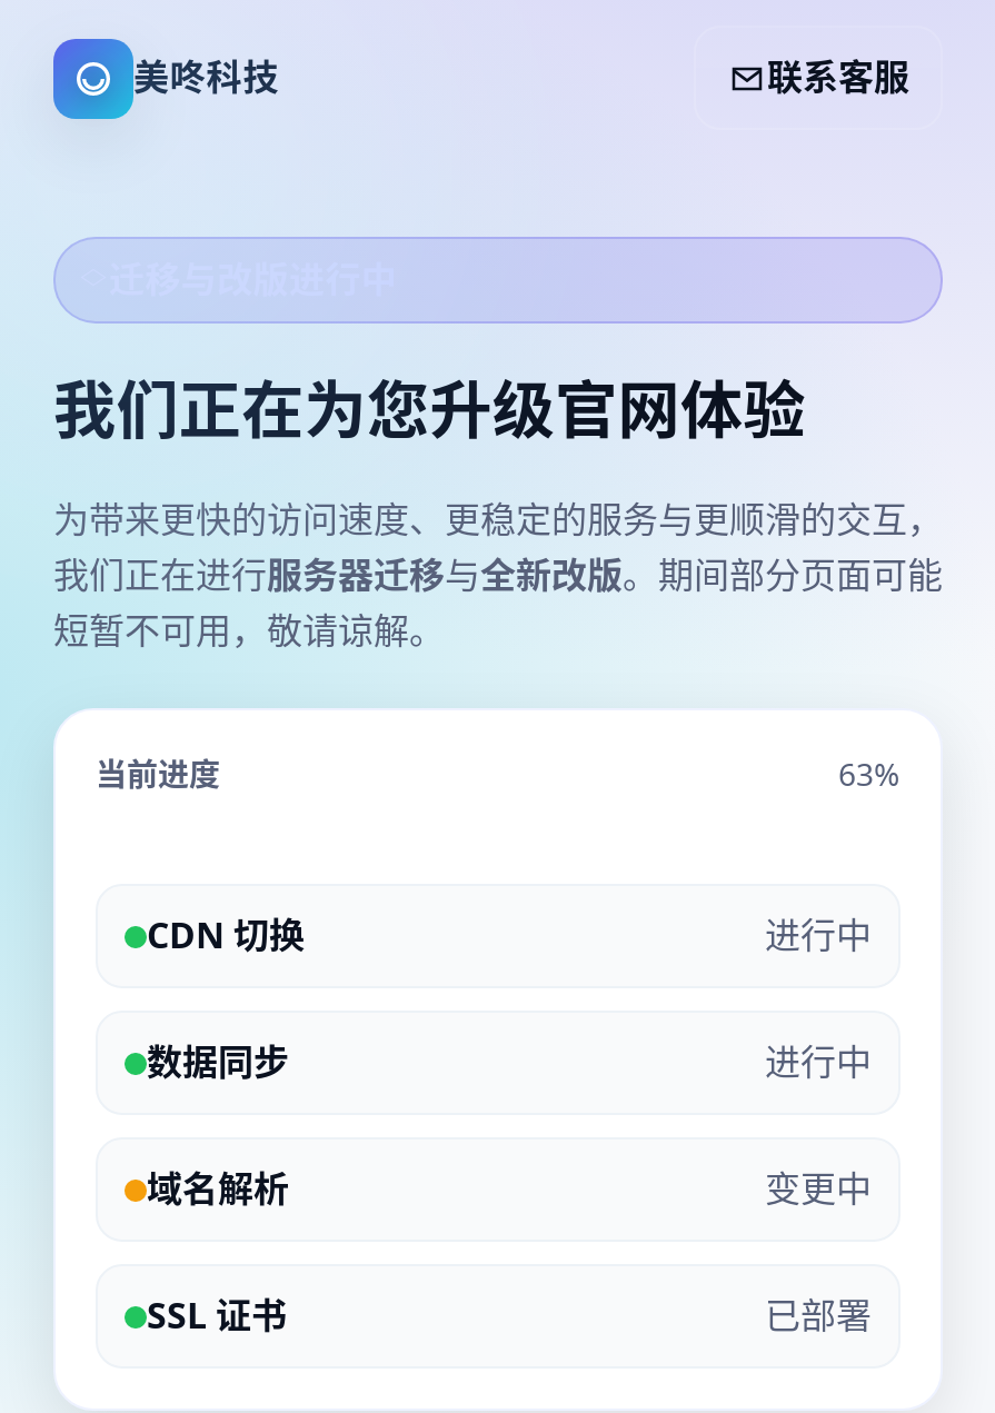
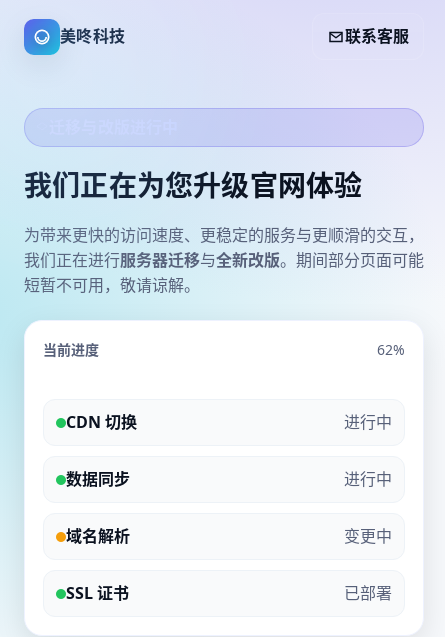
[838,753,901,795] 63% -> [377,340,405,359] 62%

